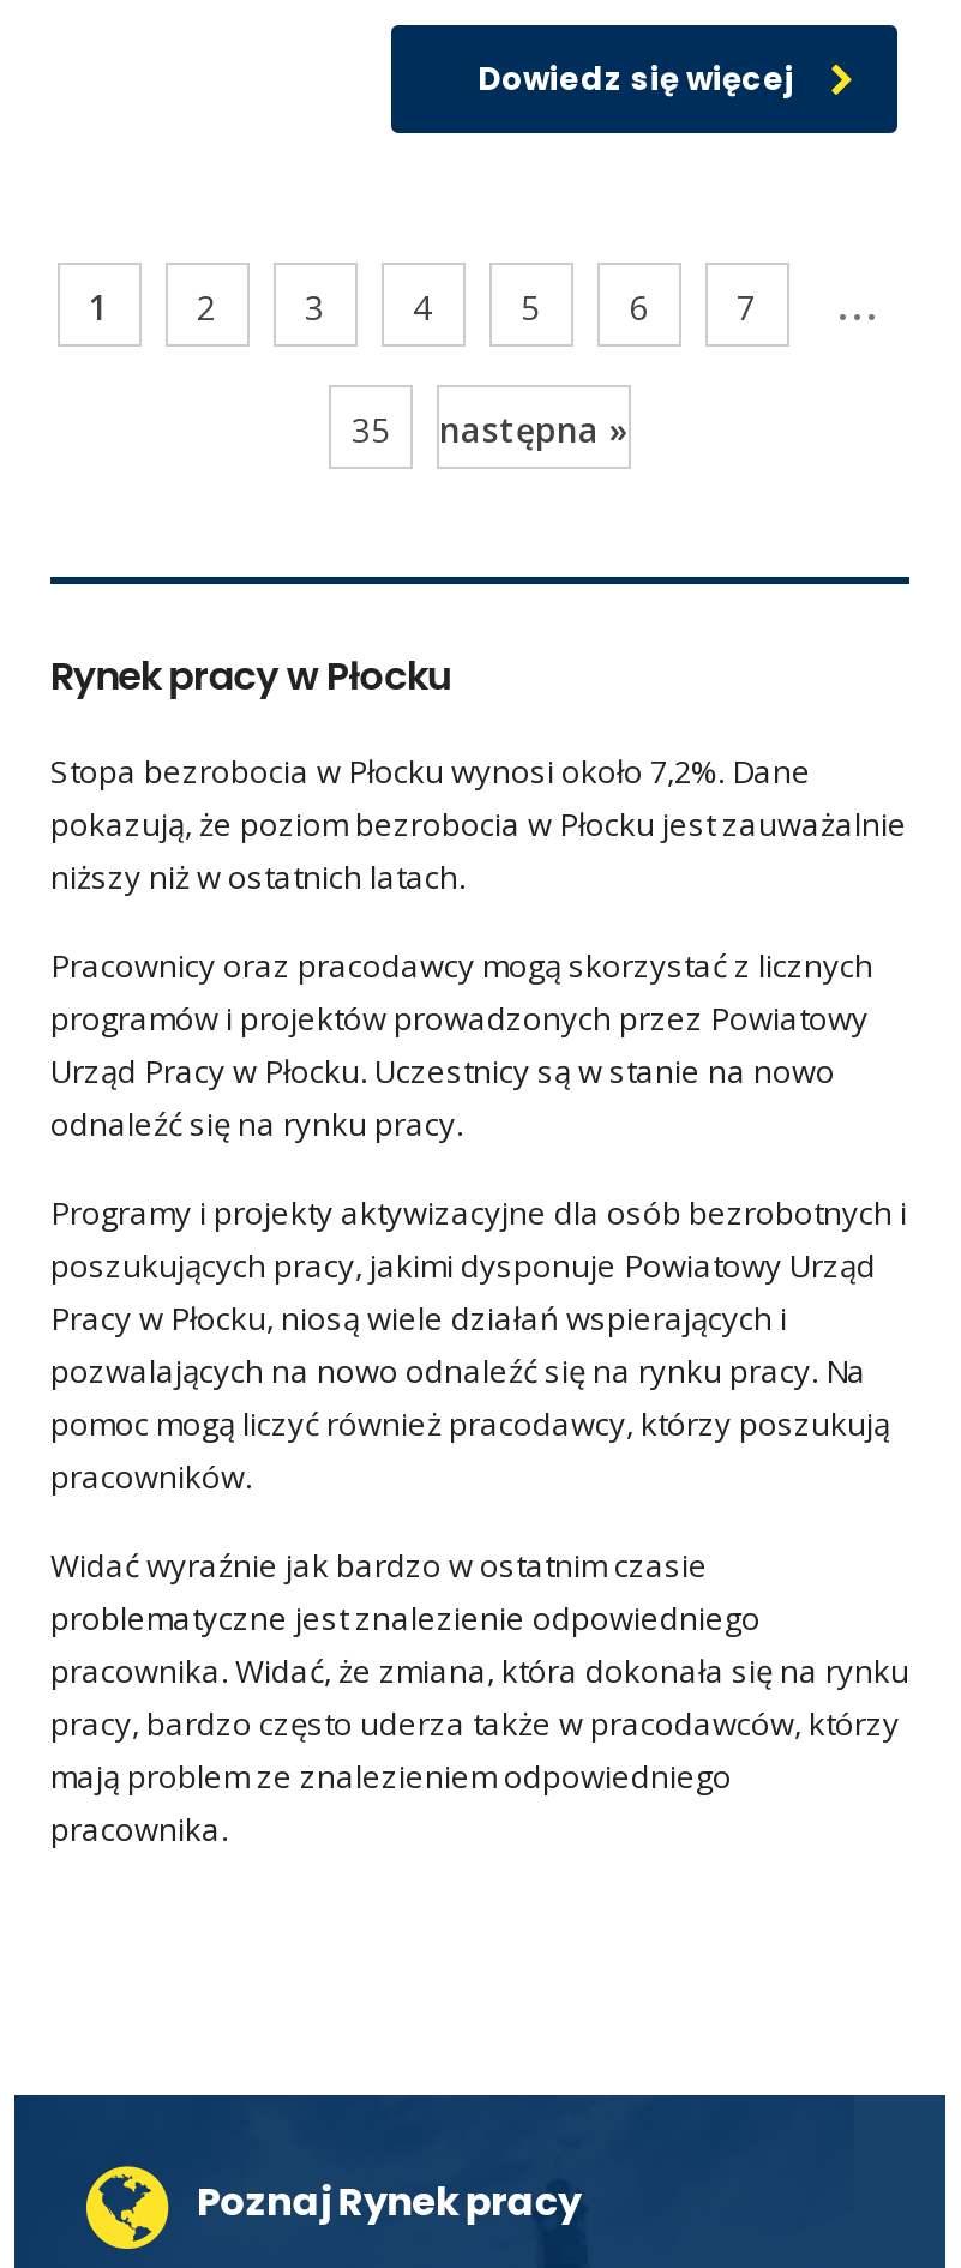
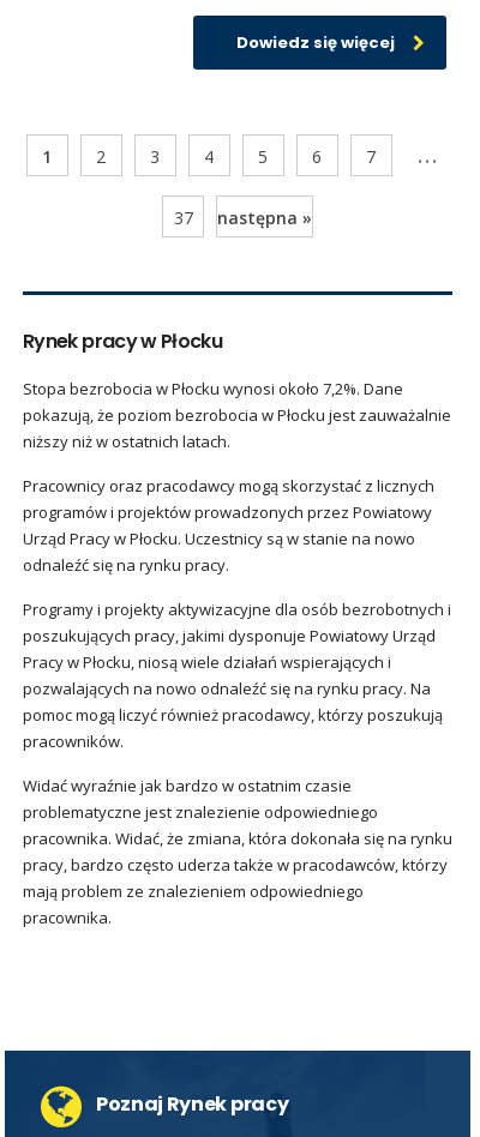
[352,407,629,452] 35 następna » -> [173,206,312,229] 37 następna »

